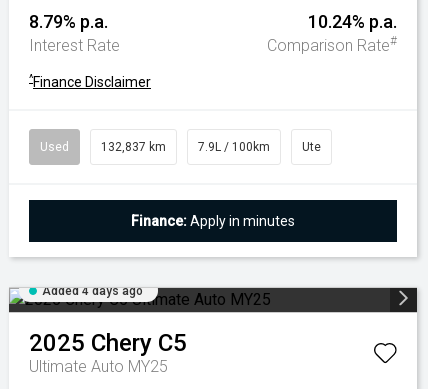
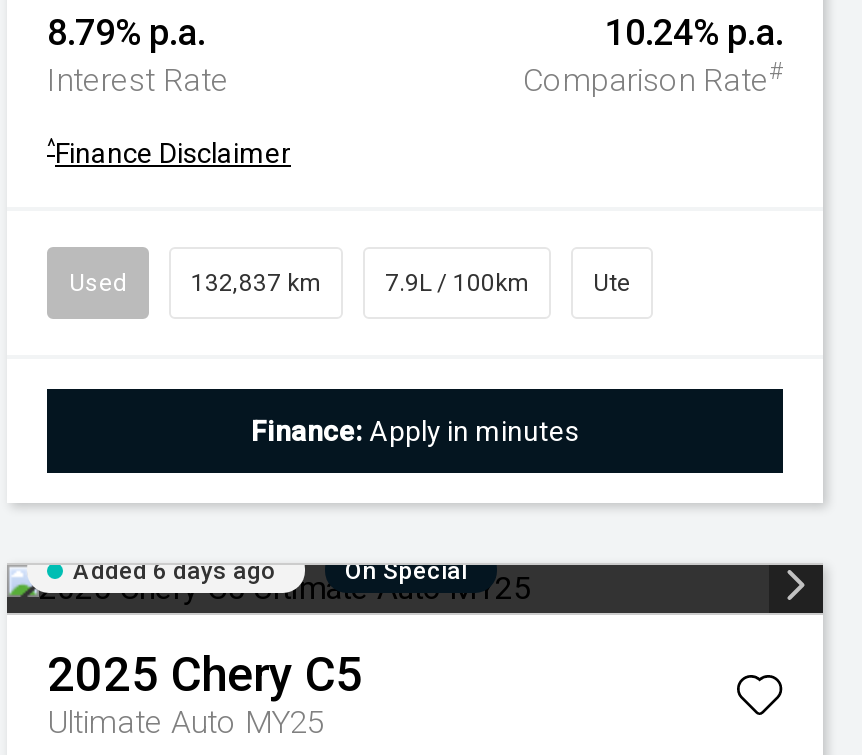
[42,284,143,298] Added 4 days ago -> [73,557,467,585] Added 6 days ago | On Special

